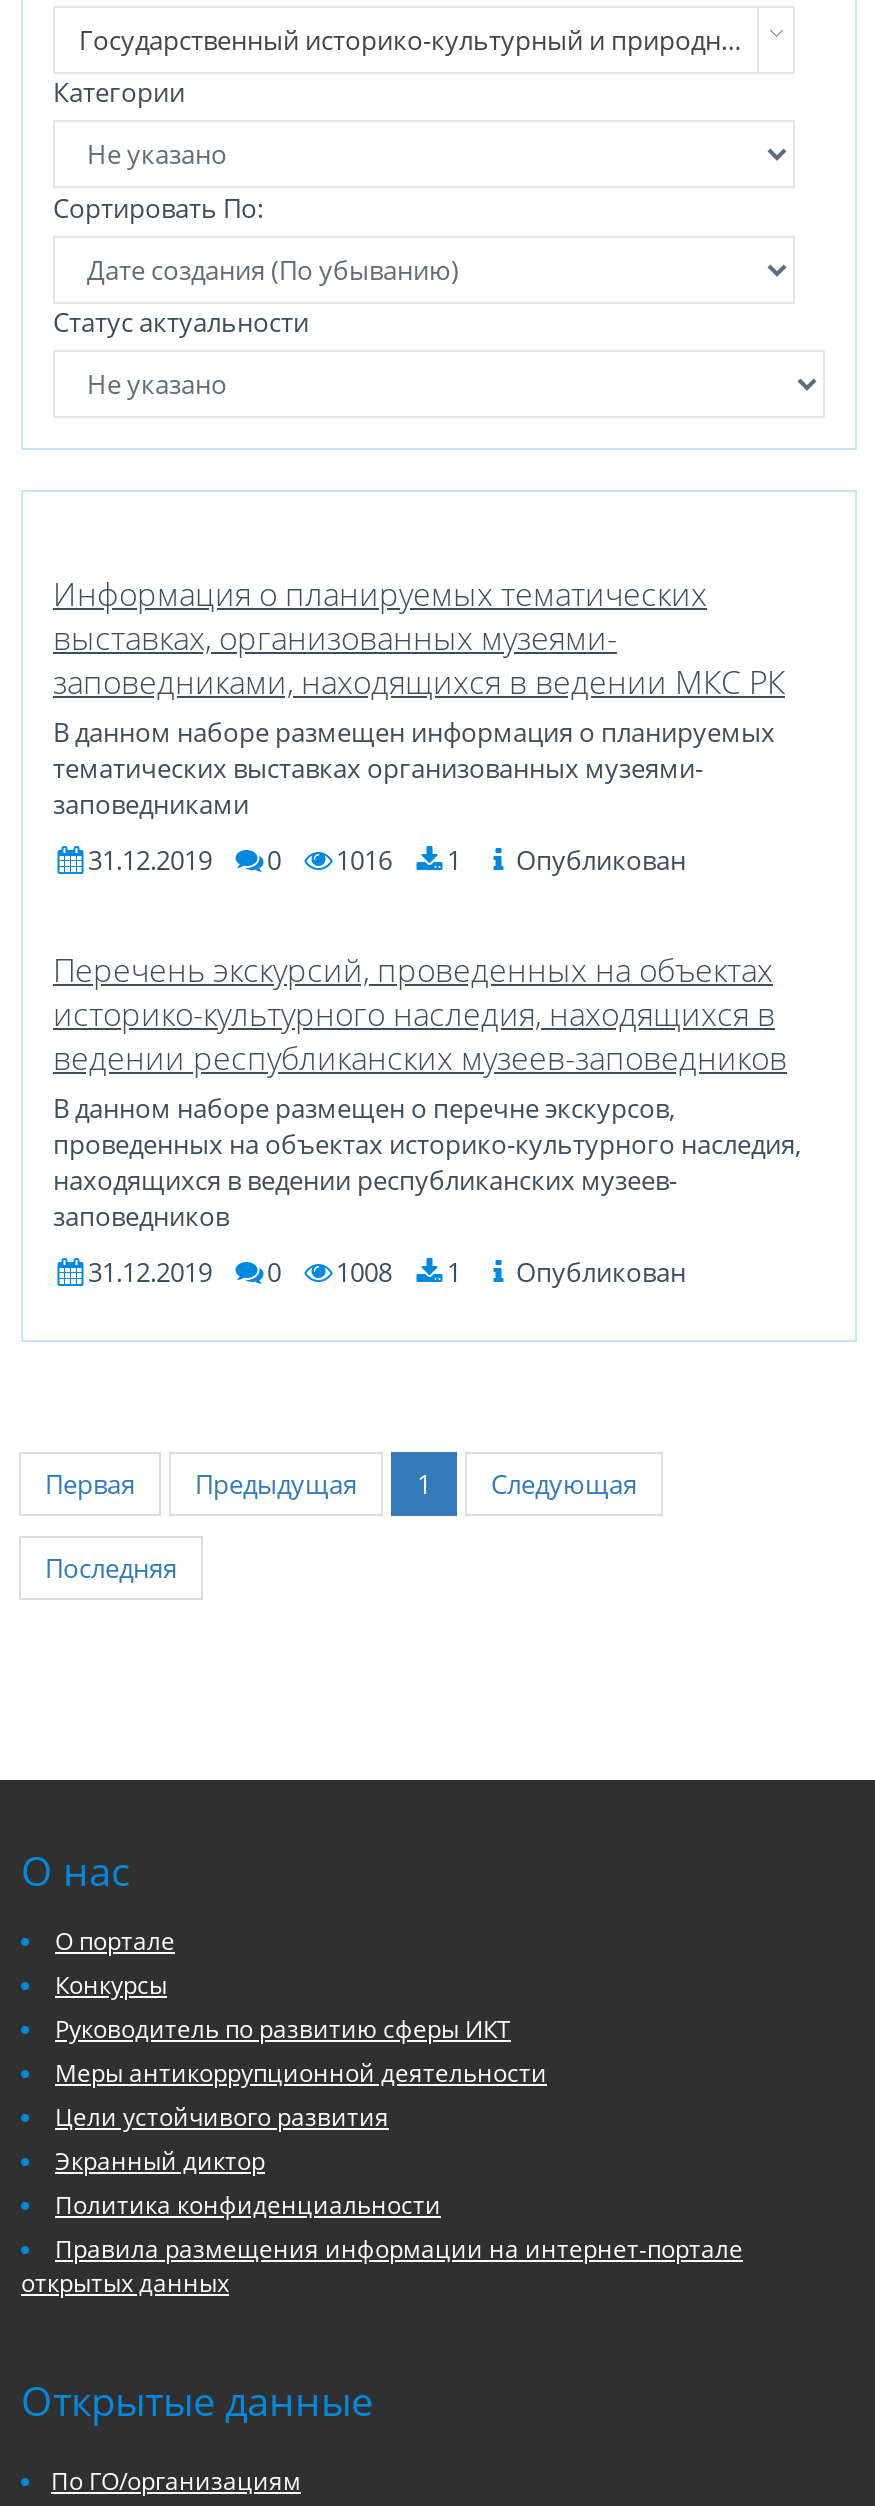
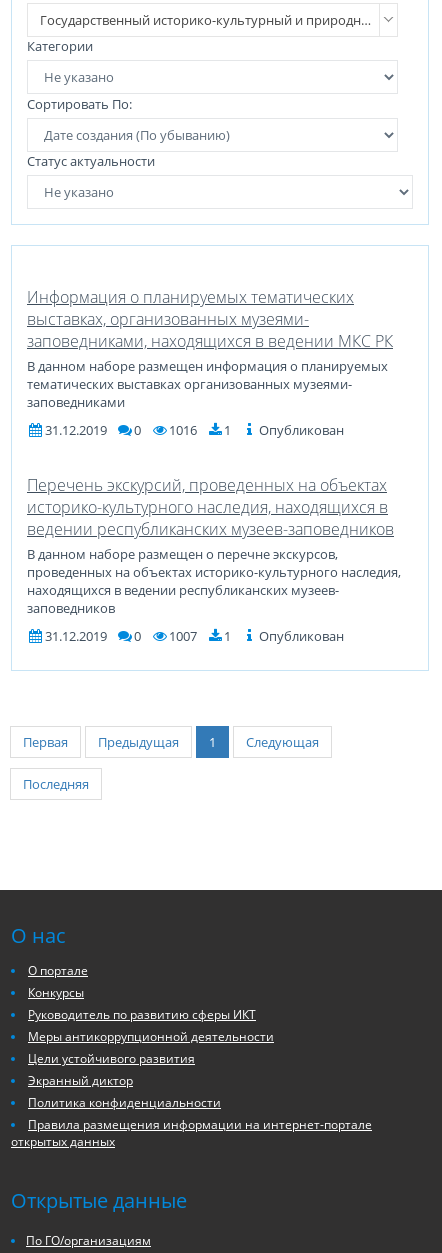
[88,1255,686,1291] 31.12.2019 0 1008 1 Опубликован -> [44,627,343,645] 31.12.2019 0 1007 1 Опубликован

